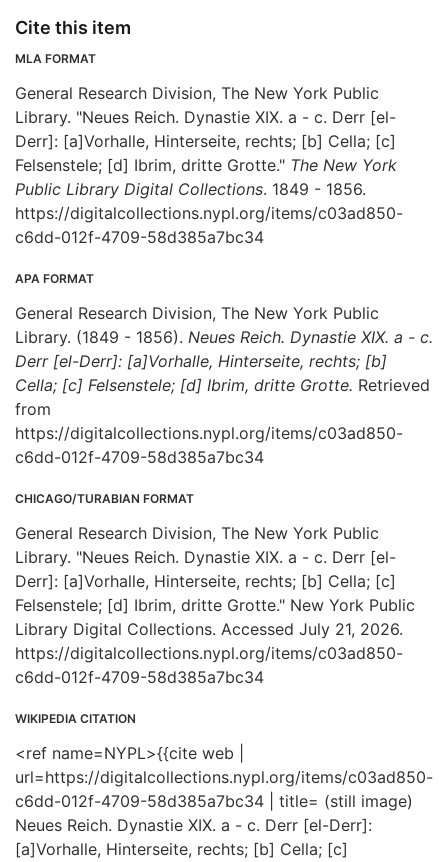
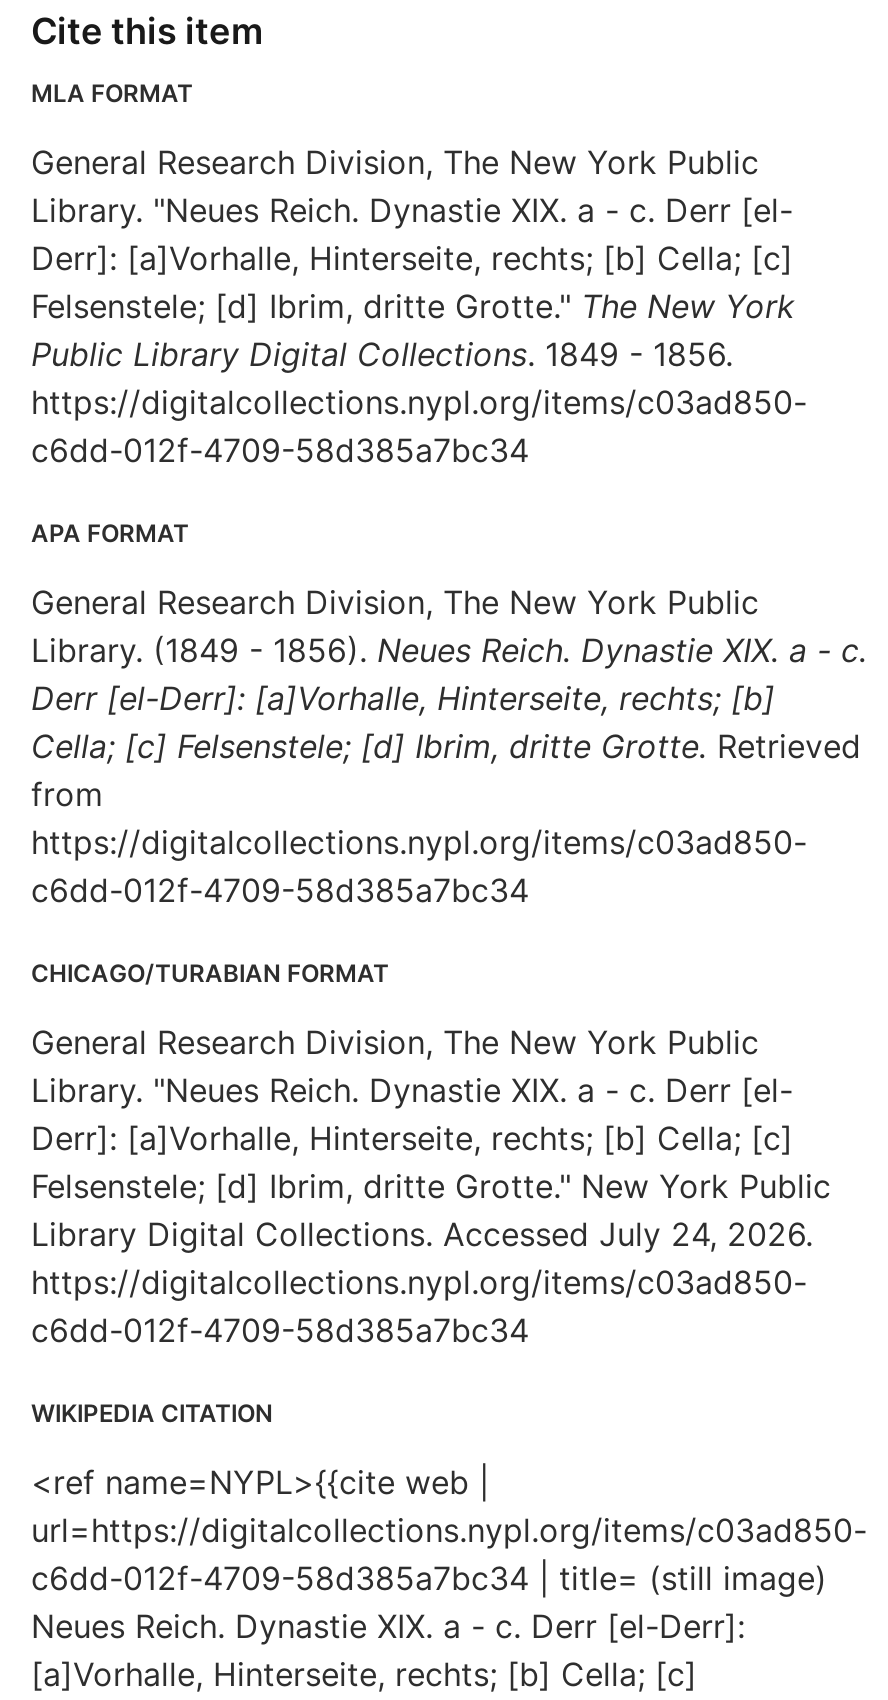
[15,619,403,639] Library Digital Collections. Accessed July 21, 2026. -> [31,1214,813,1254] Library Digital Collections. Accessed July 24, 2026.

